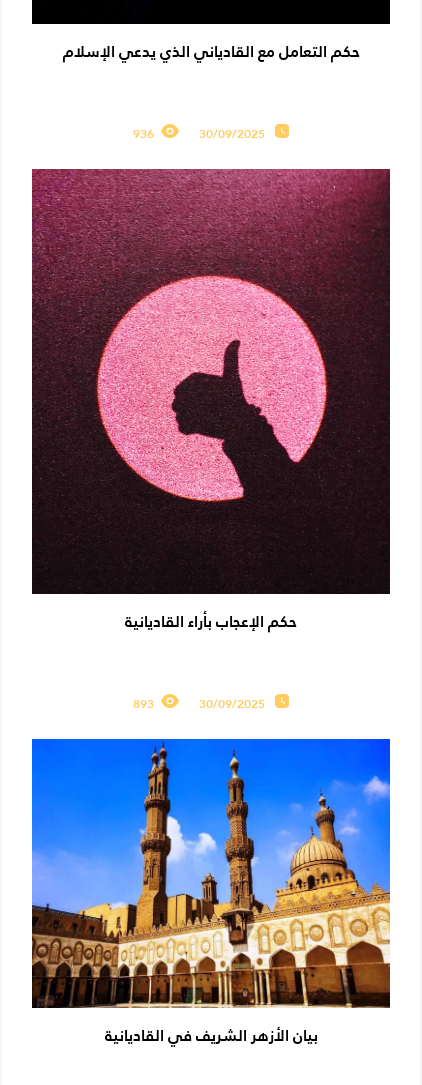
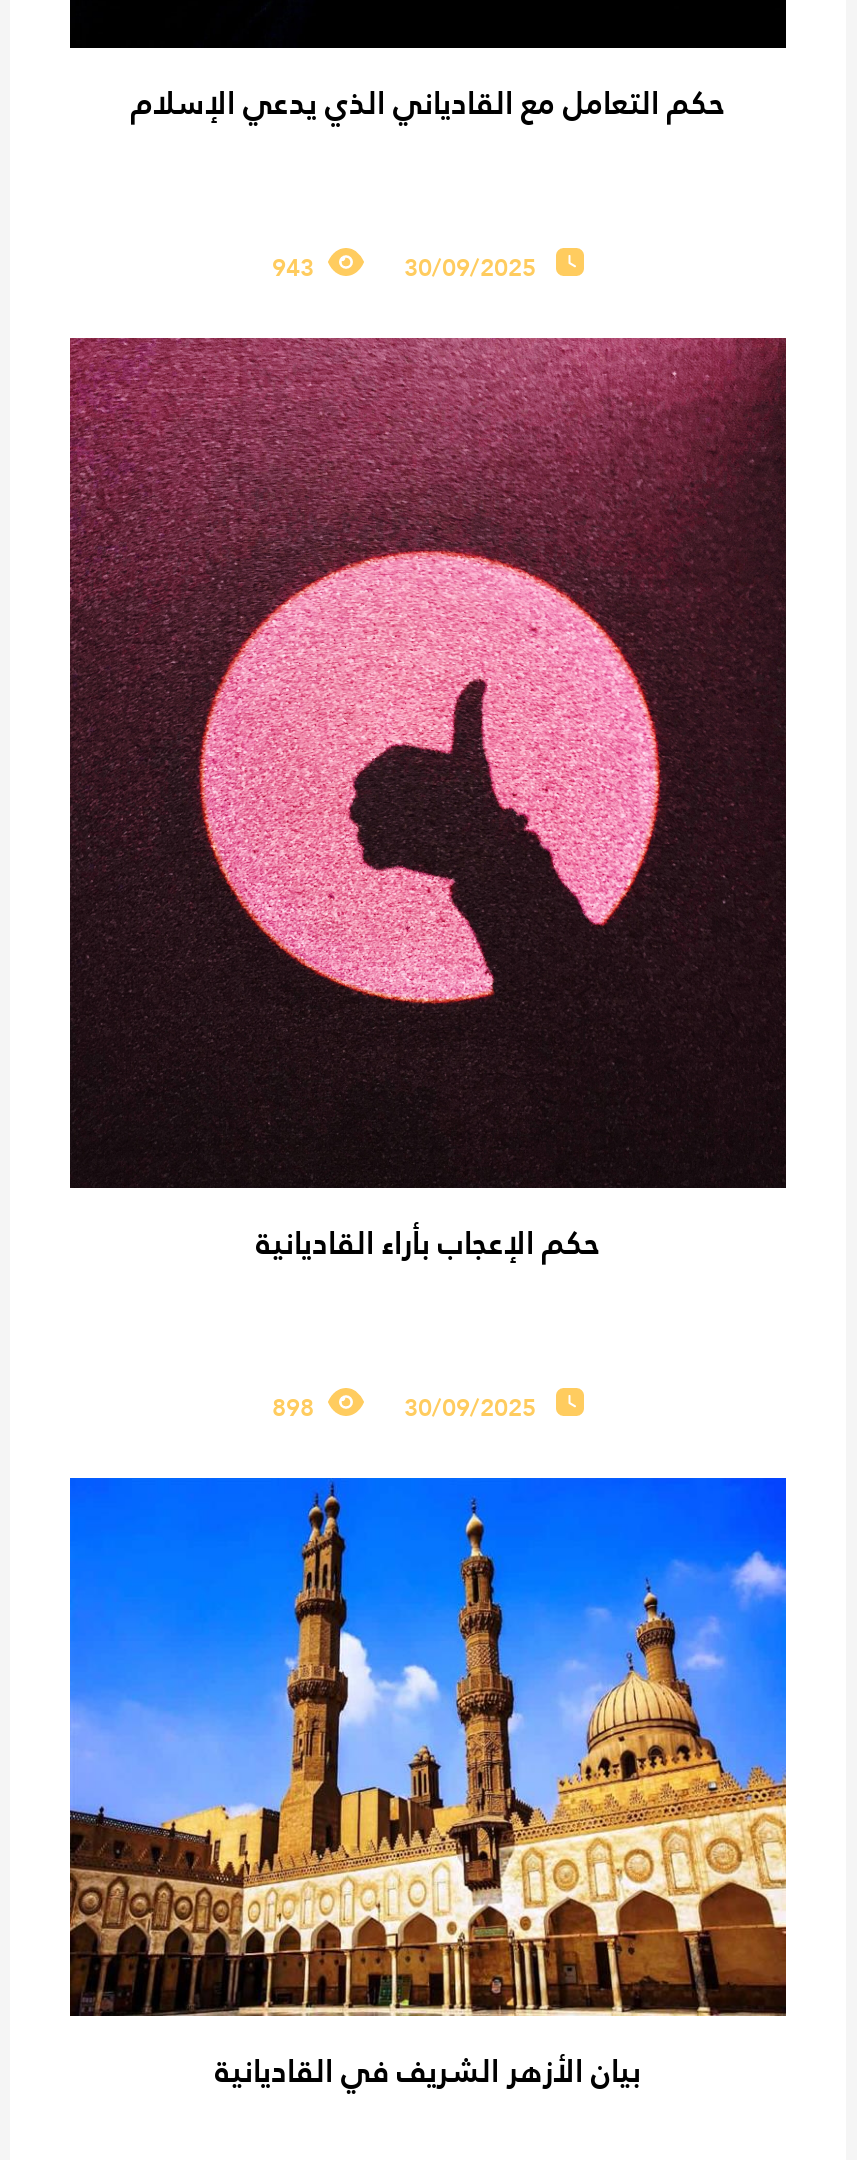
[133,123,154,145] 936 -> [272,246,314,290] 943
[133,693,154,715] 893 -> [272,1387,314,1431] 898

